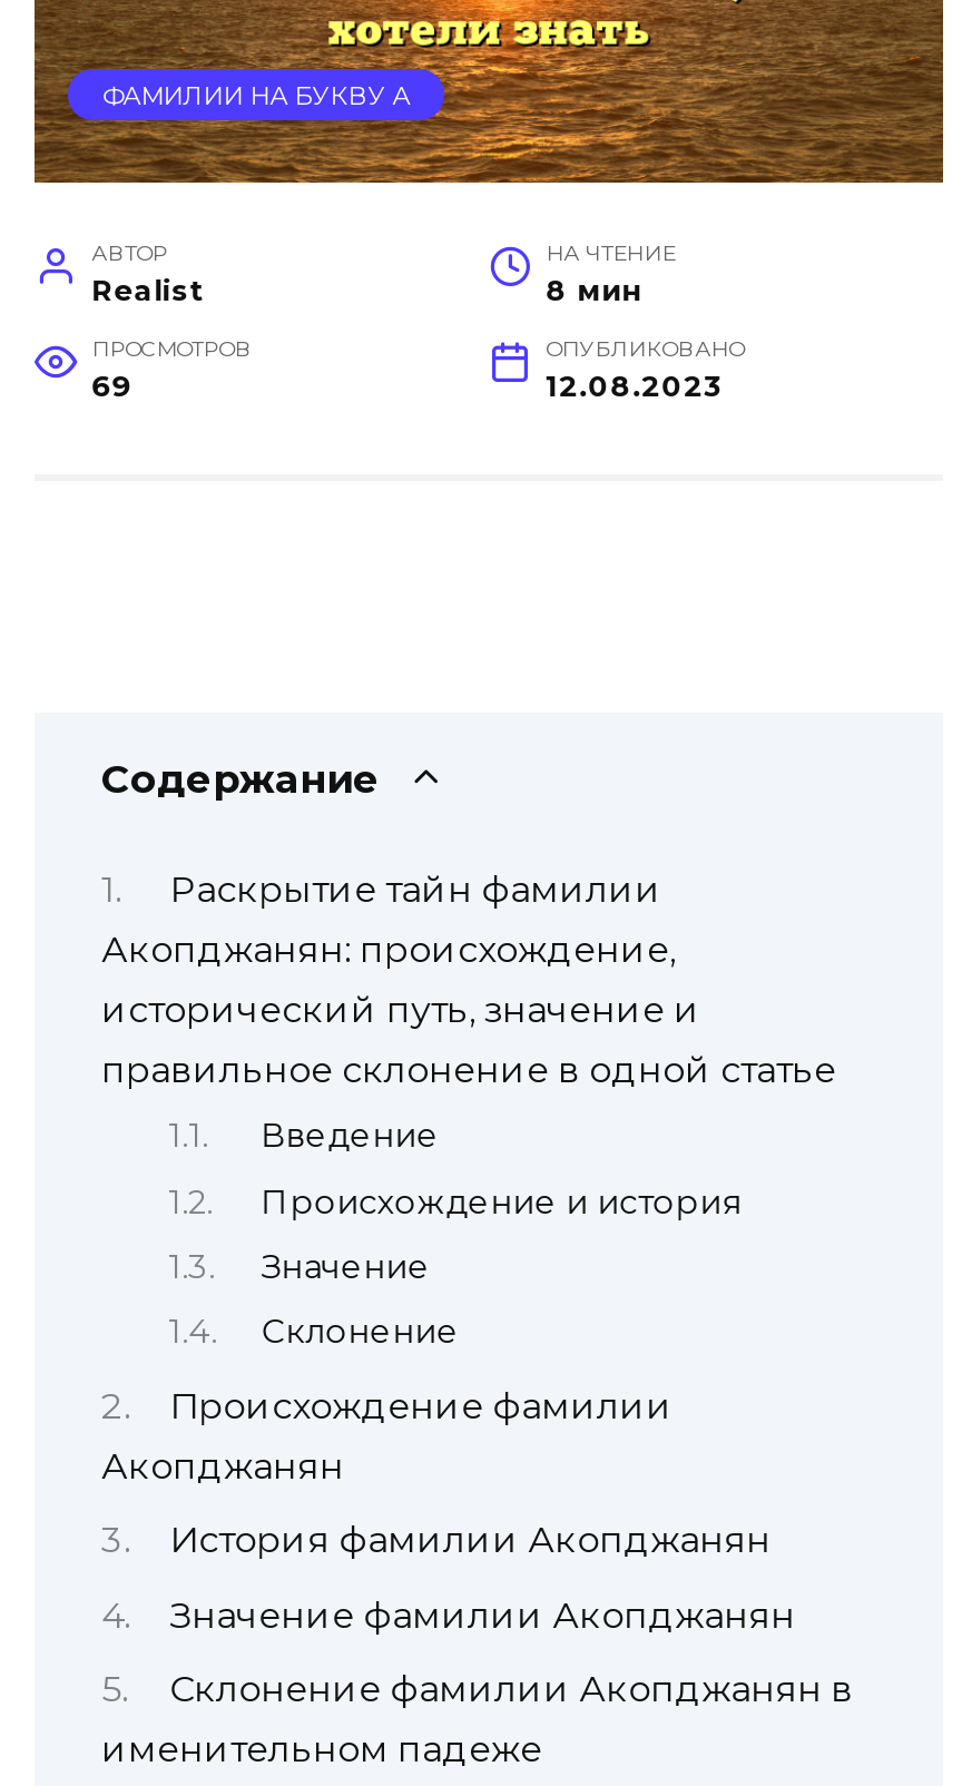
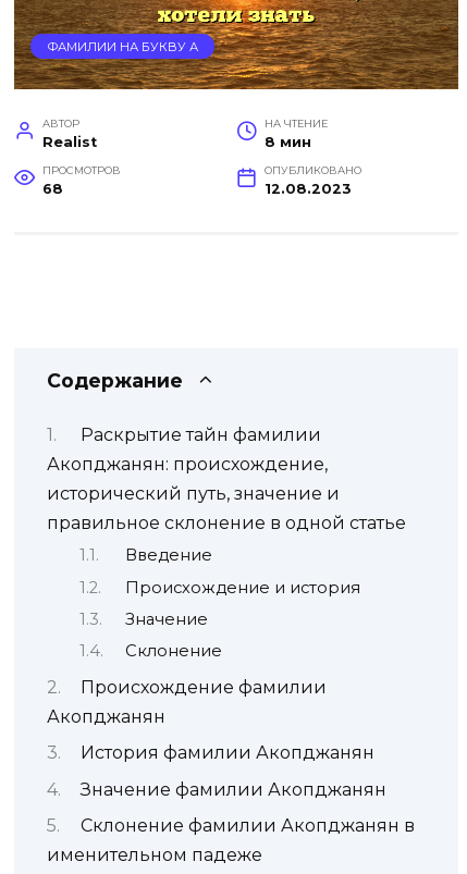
[92,371,132,404] 69 -> [42,181,63,197] 68

